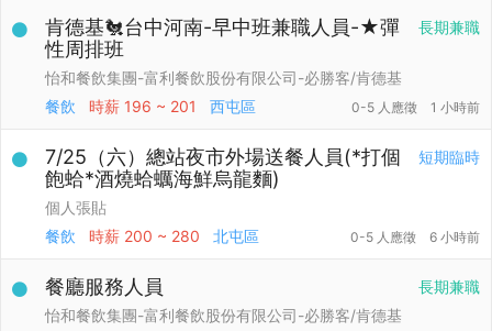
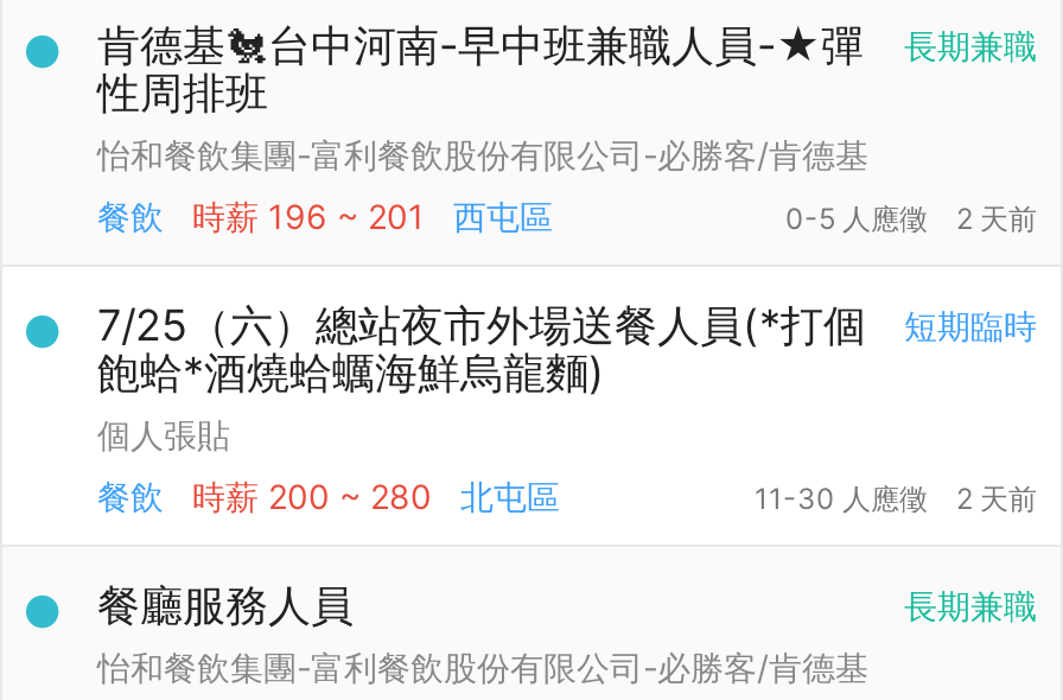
[351,99,480,116] 0-5 人應徵 1 小時前 -> [785,201,1037,236] 0-5 人應徵 2 天前
[350,229,480,245] 0-5 人應徵 | 6 小時前 -> [755,481,1037,516] 11-30 人應徵 | 2 天前

